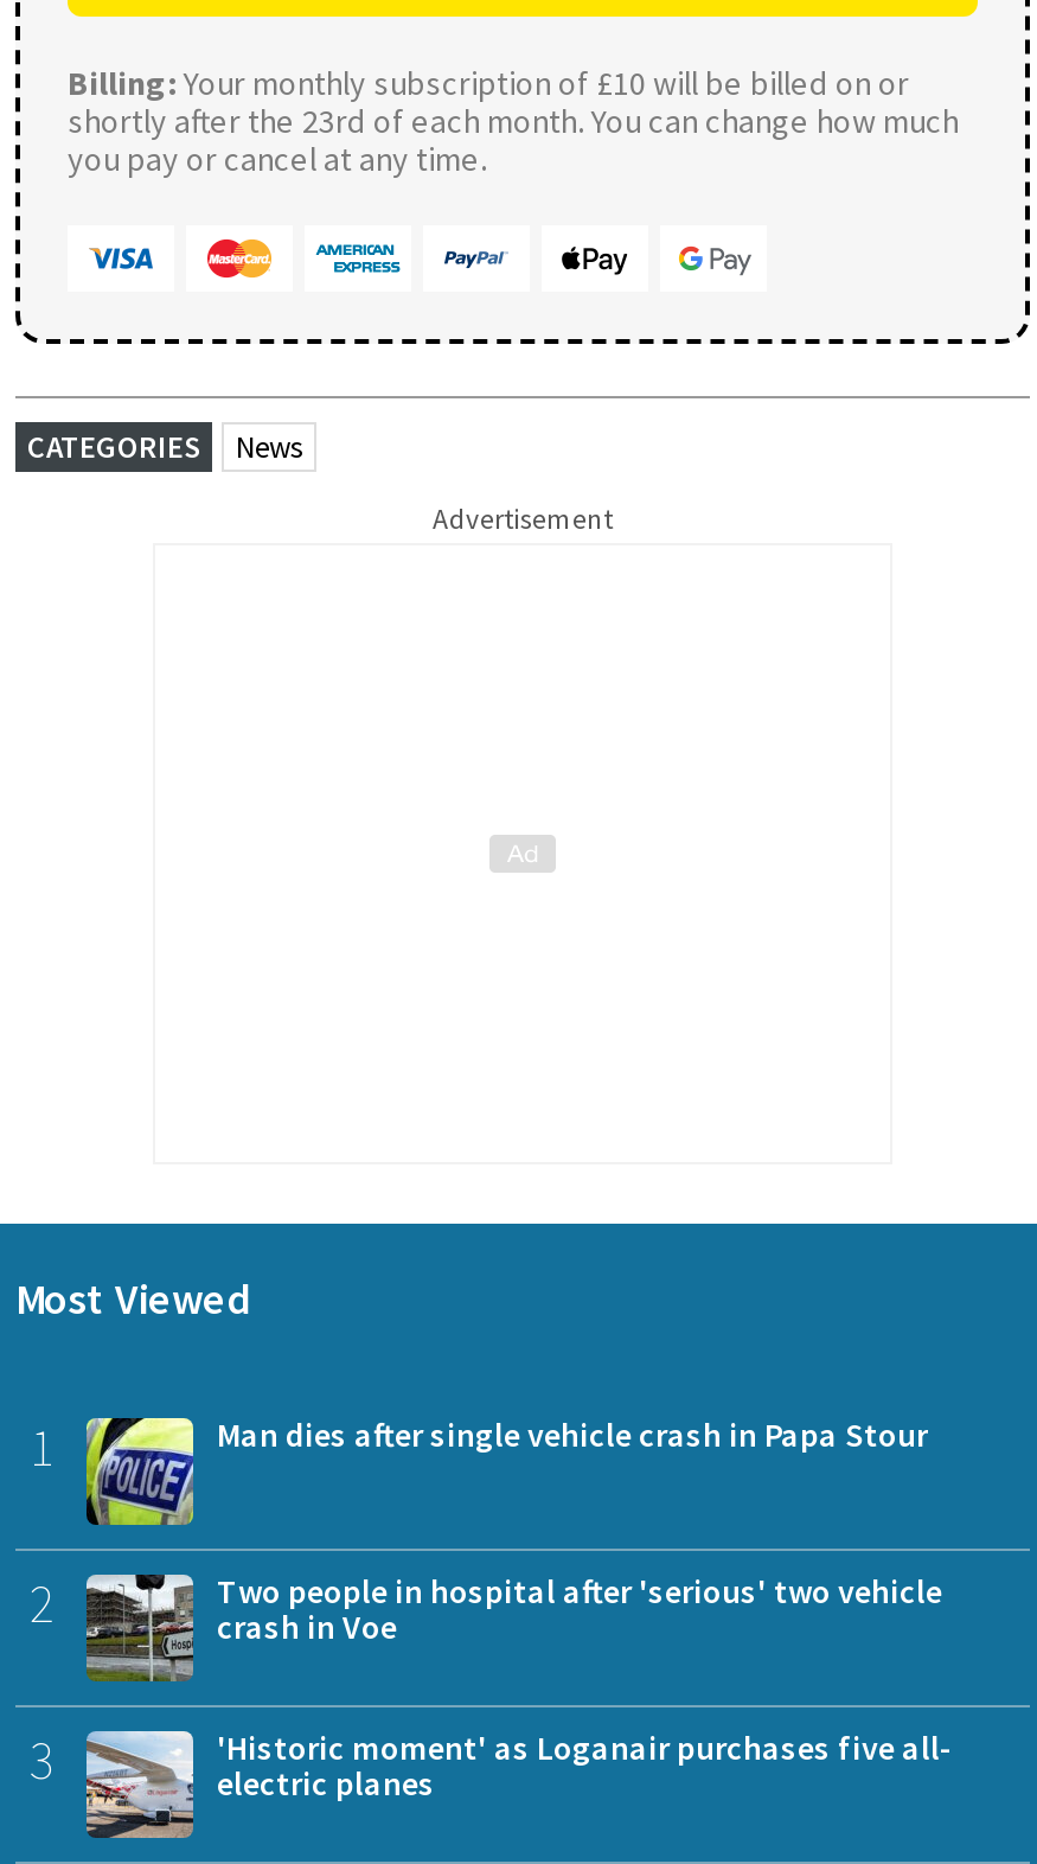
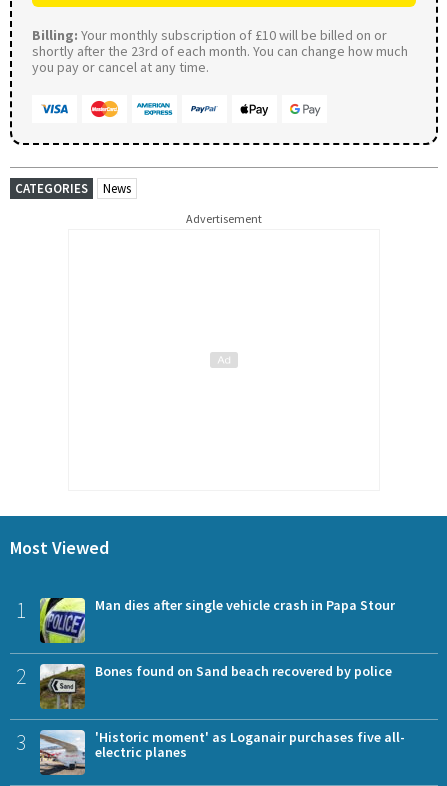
[84,1569,942,1681] [image] | Two people in hospital after 'serious' two vehicle | crash in Voe -> [39,662,392,709] [image] | Bones found on Sand beach recovered by police

